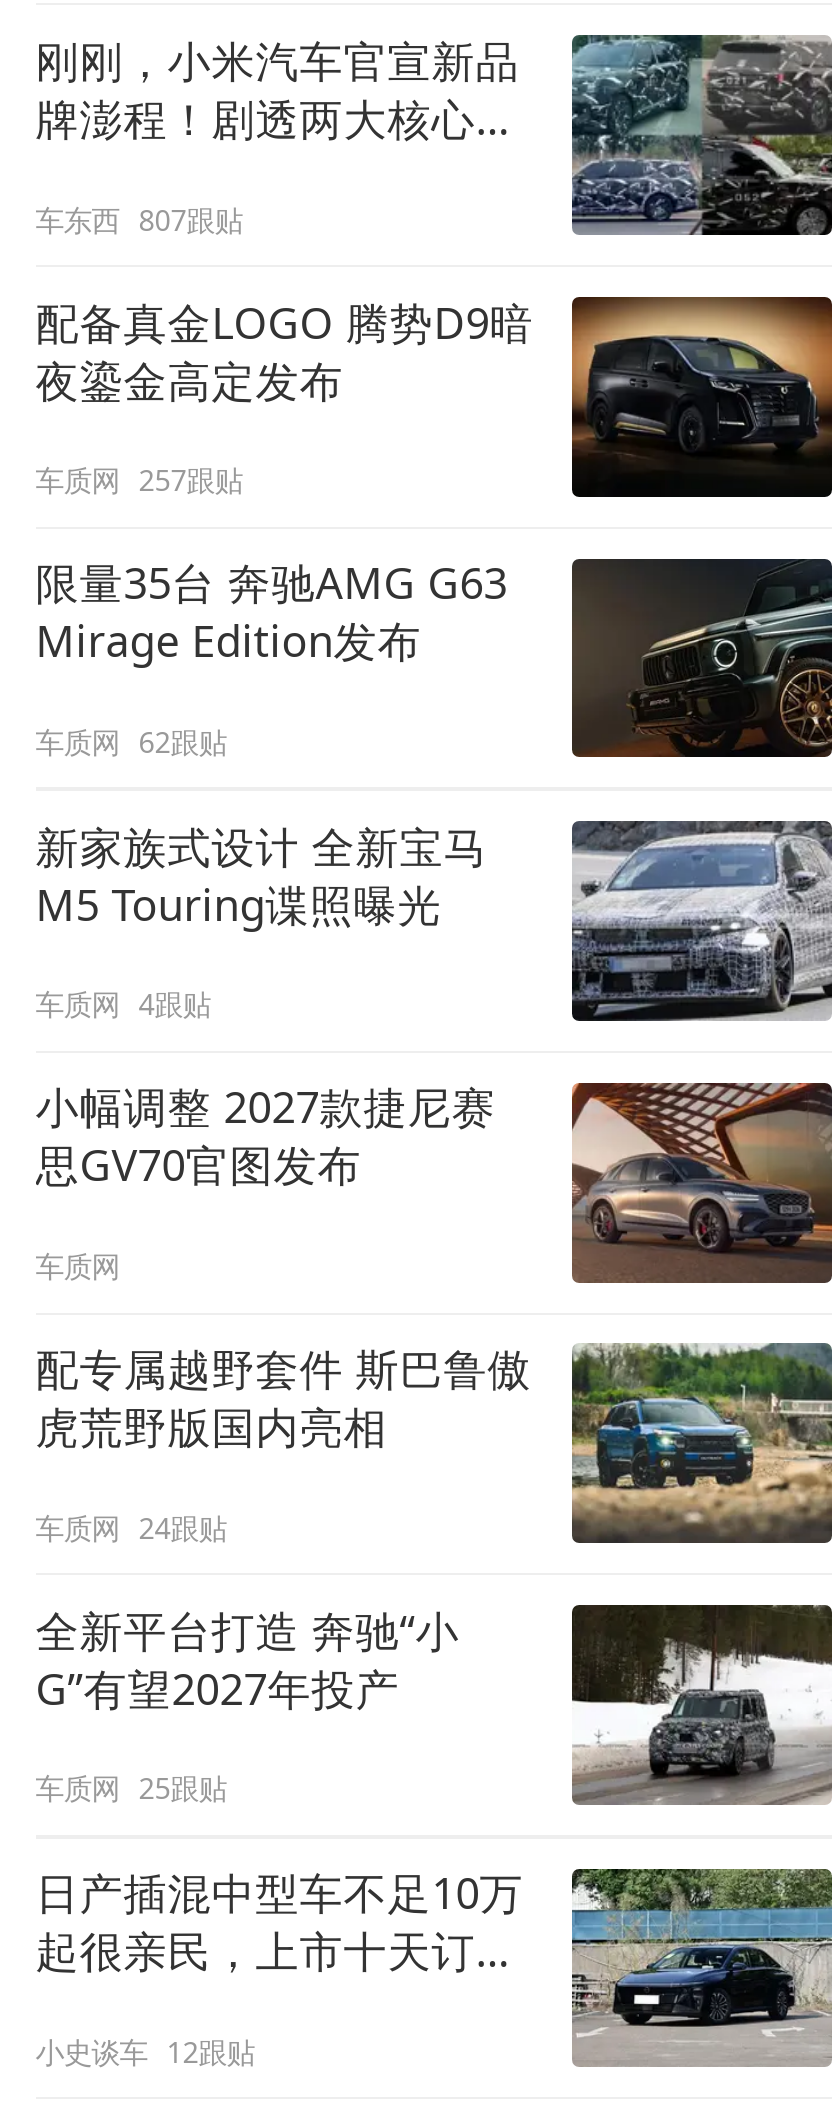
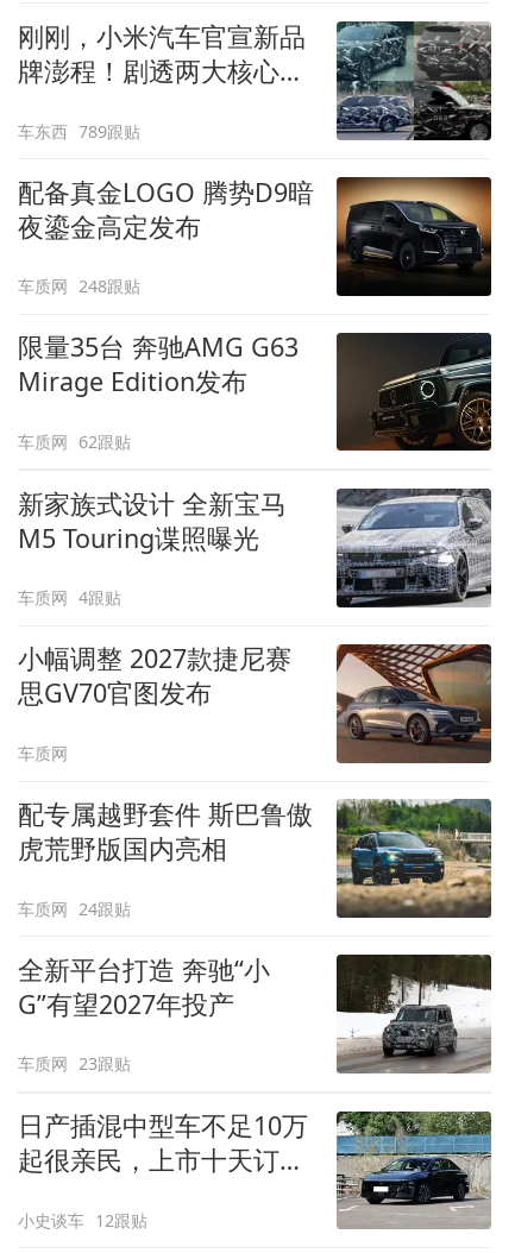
[35,200,243,238] 车东西 807跟贴 -> [17,119,141,142] 车东西 789跟贴
[35,461,243,499] 车质网 257跟贴 -> [17,275,141,297] 车质网 248跟贴
[35,1769,227,1807] 车质网 25跟贴 -> [17,1052,131,1075] 车质网 23跟贴

